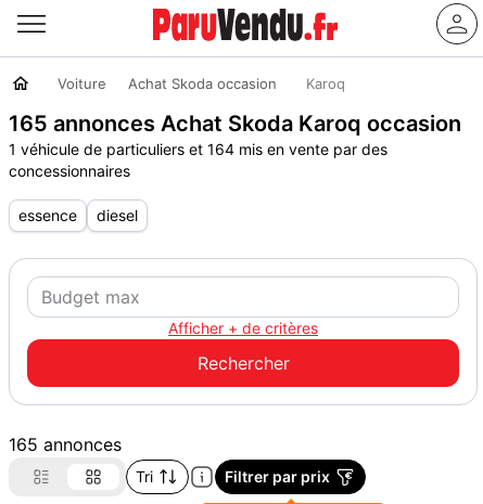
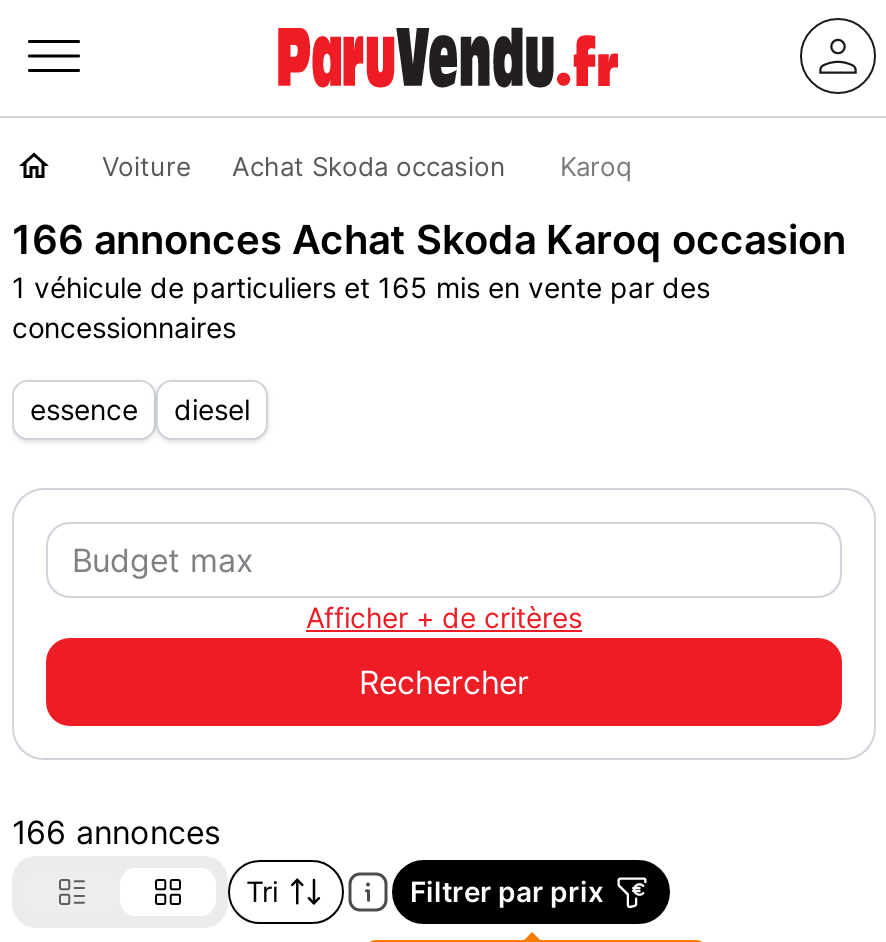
[9,111,461,137] 165 annonces Achat Skoda Karoq occasion -> [12,216,846,264] 166 annonces Achat Skoda Karoq occasion
[9,140,387,158] 1 véhicule de particuliers et 164 mis en vente par des -> [12,270,710,304] 1 véhicule de particuliers et 165 mis en vente par des
[9,434,122,455] 165 annonces -> [12,812,220,852] 166 annonces

